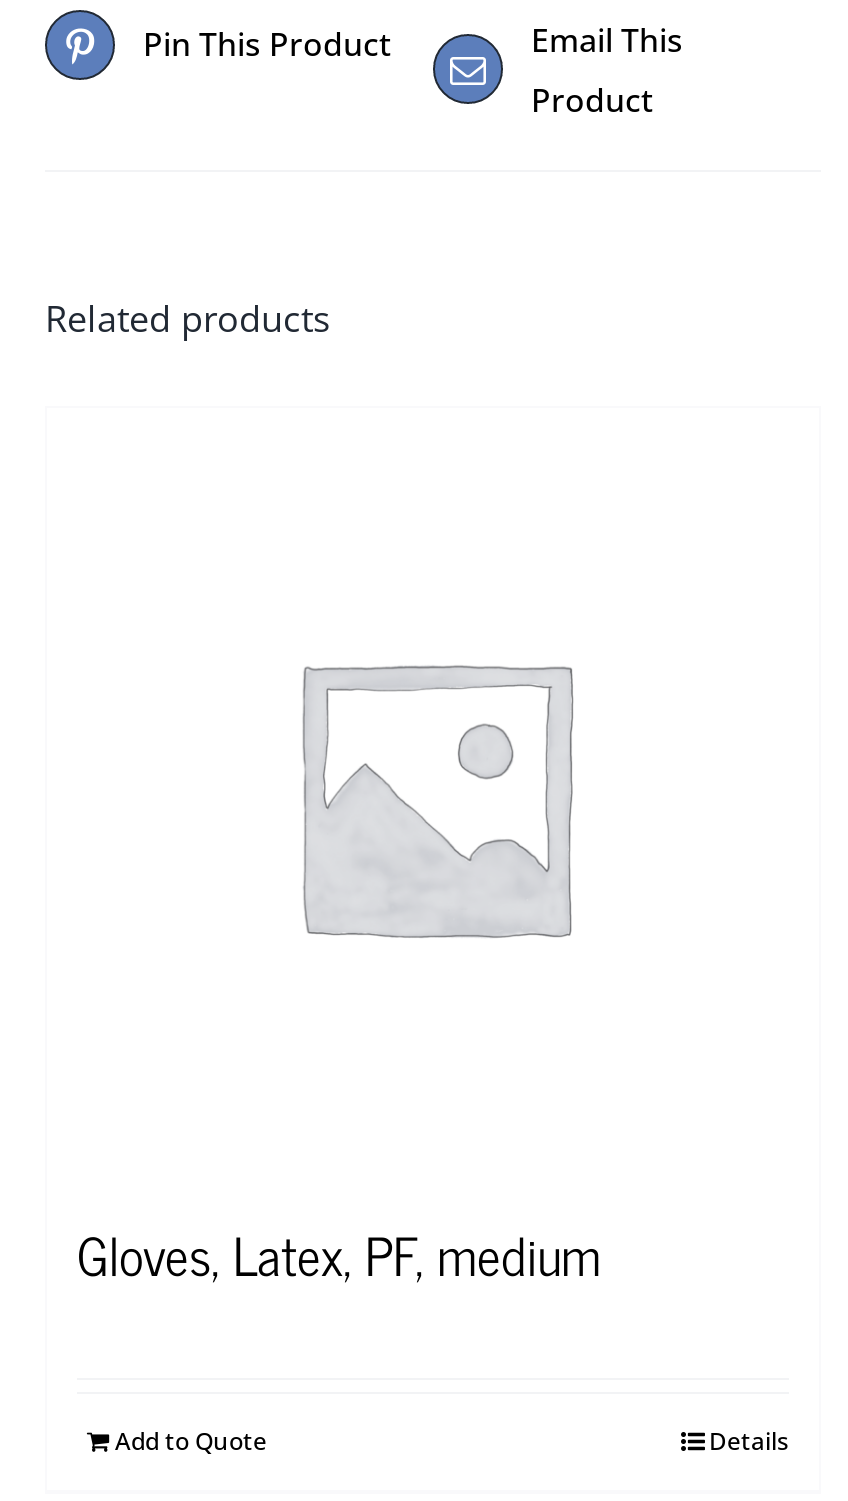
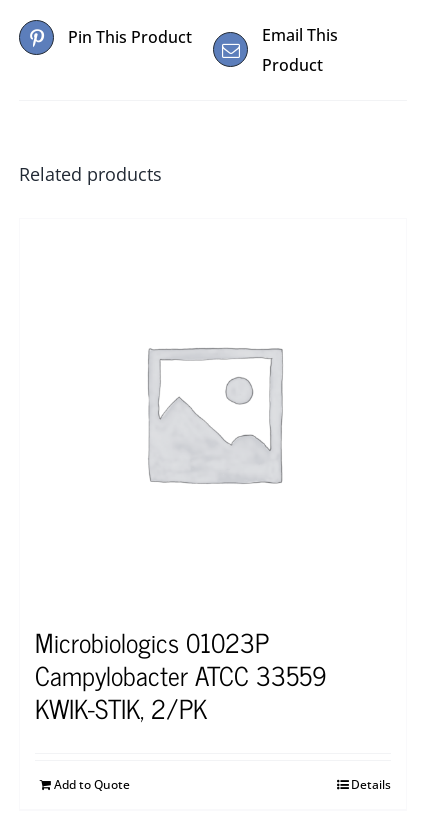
[77,1209,601,1295] Gloves, Latex, PF, medium -> [35,620,327,729] Microbiologics 01023P | Campylobacter ATCC 33559 | KWIK-STIK, 2/PK

